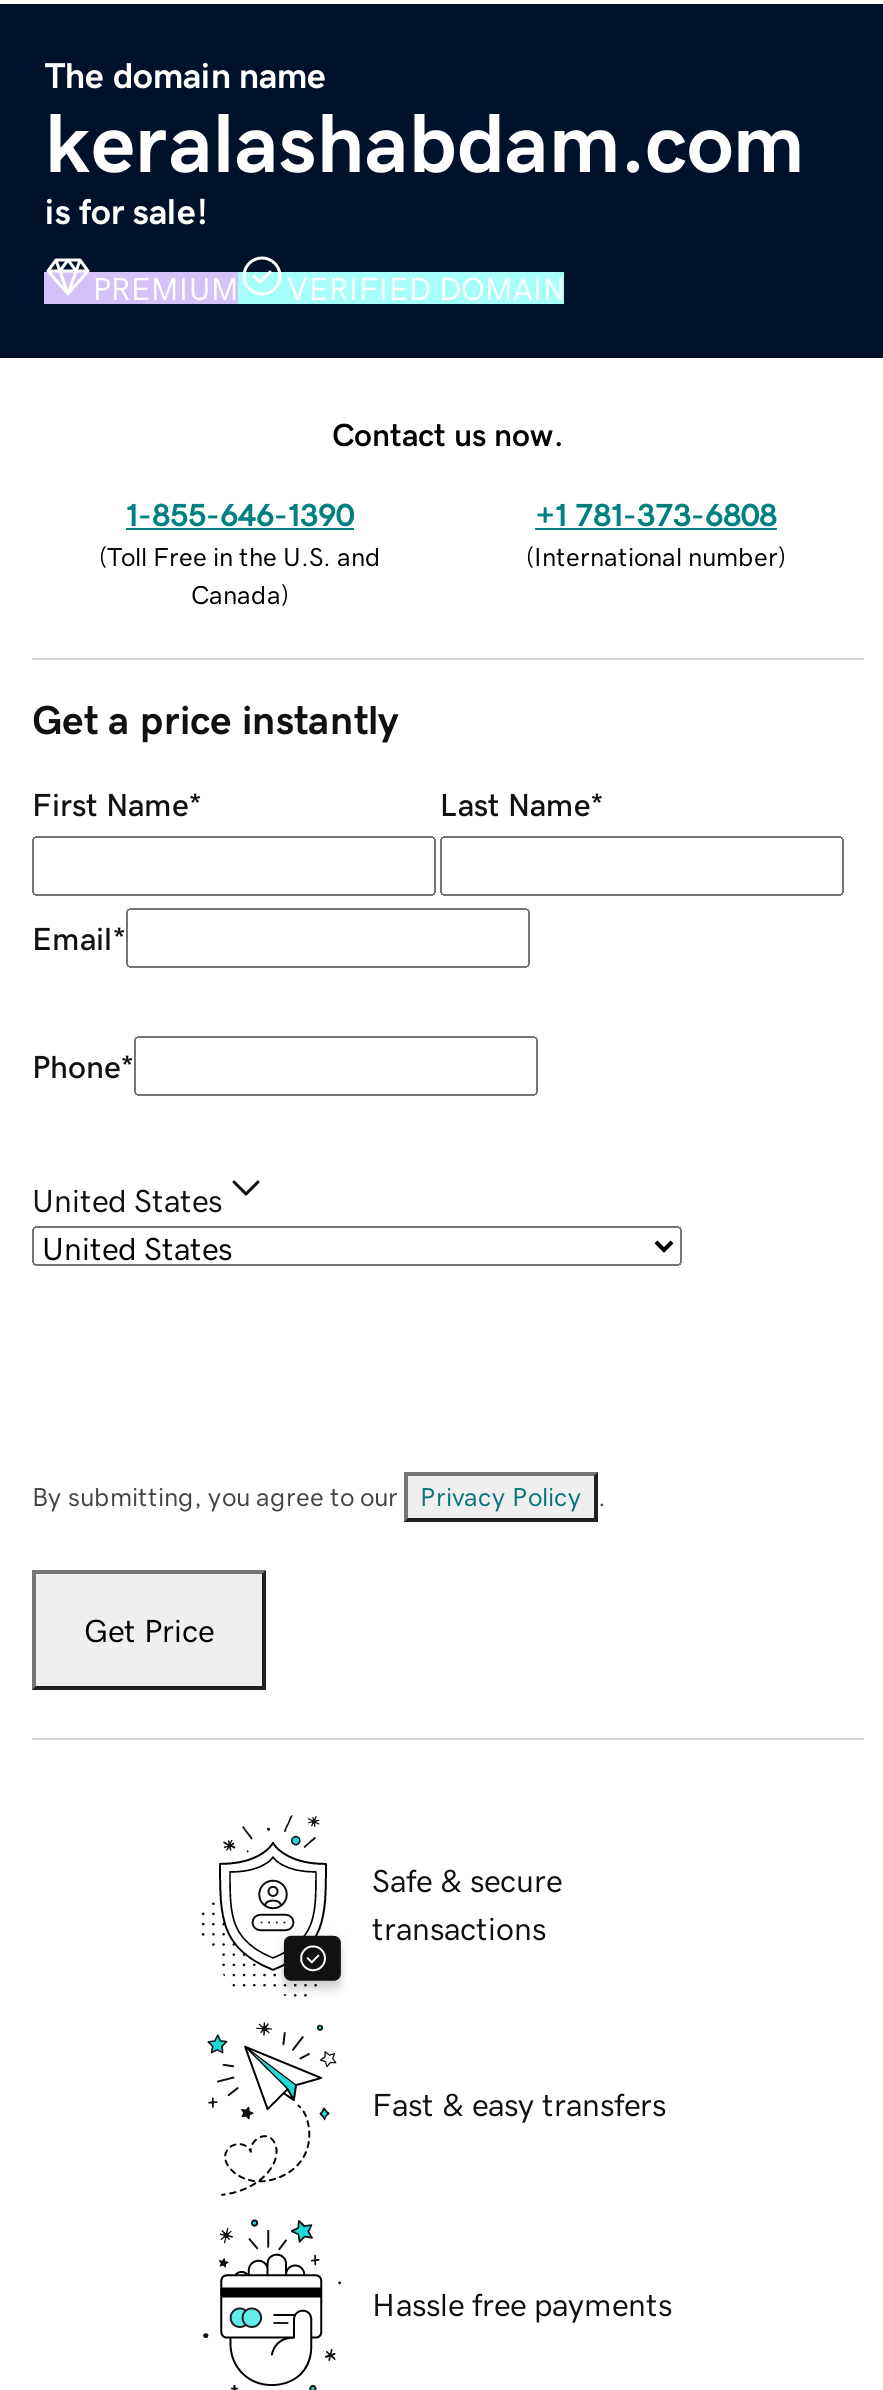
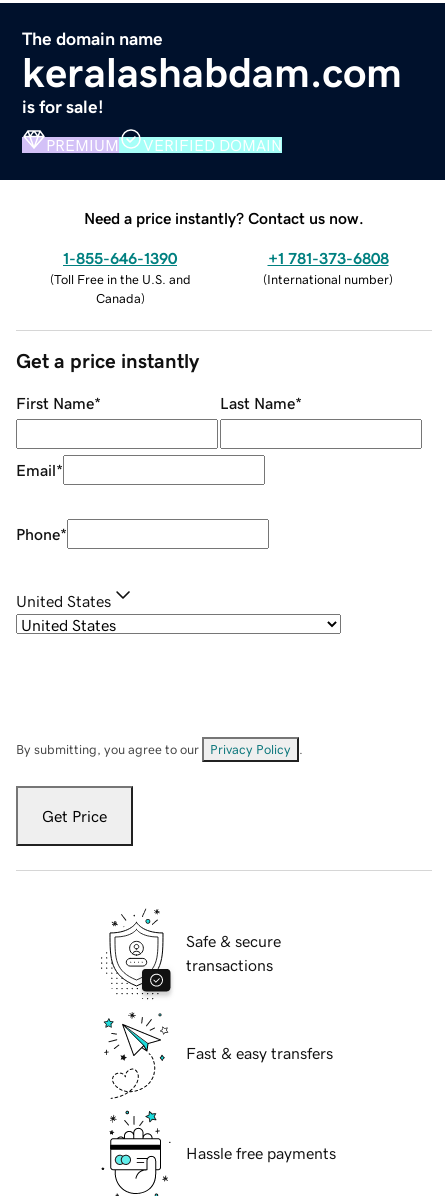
[332,417,564,449] Contact us now. -> [84,210,364,226] Need a price instantly? Contact us now.

